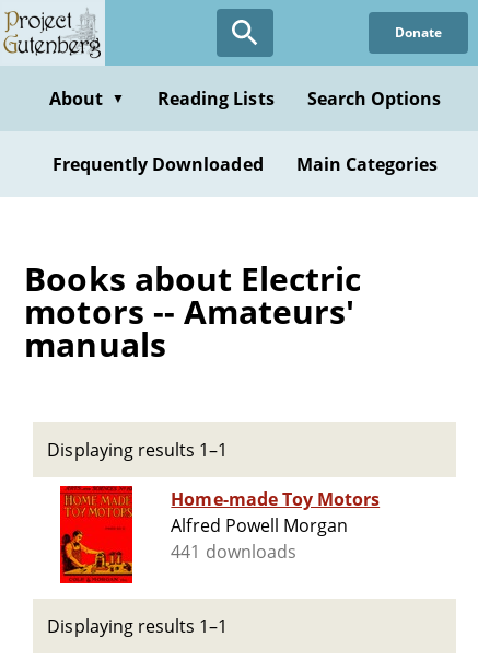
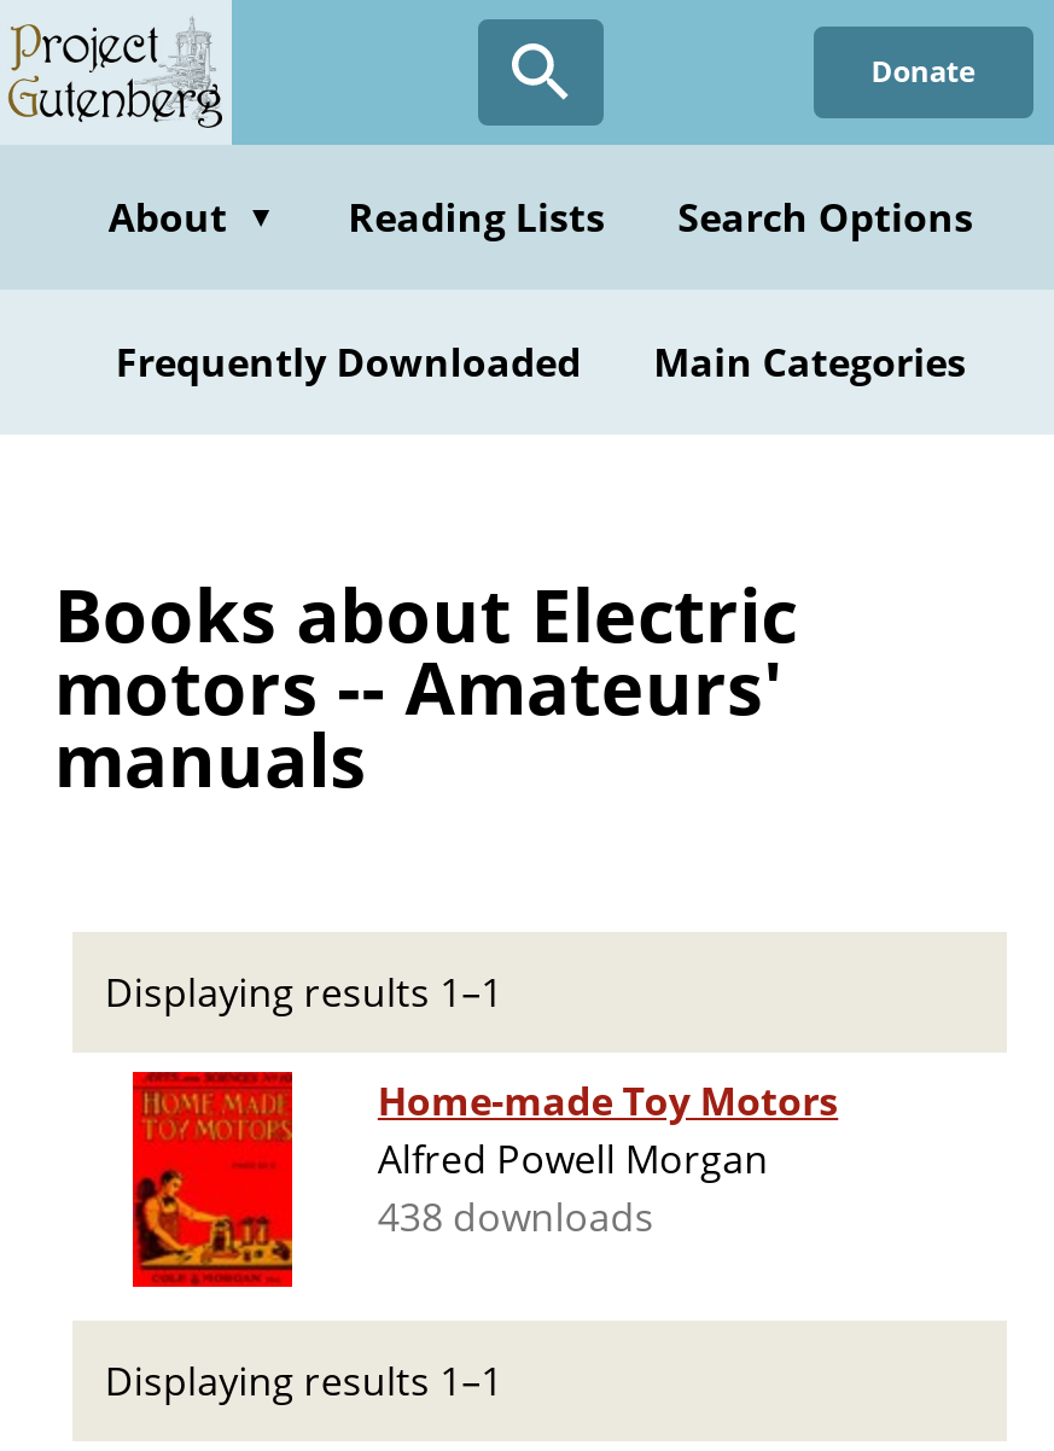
[171,540,296,564] 441 downloads -> [378,1191,654,1244] 438 downloads

